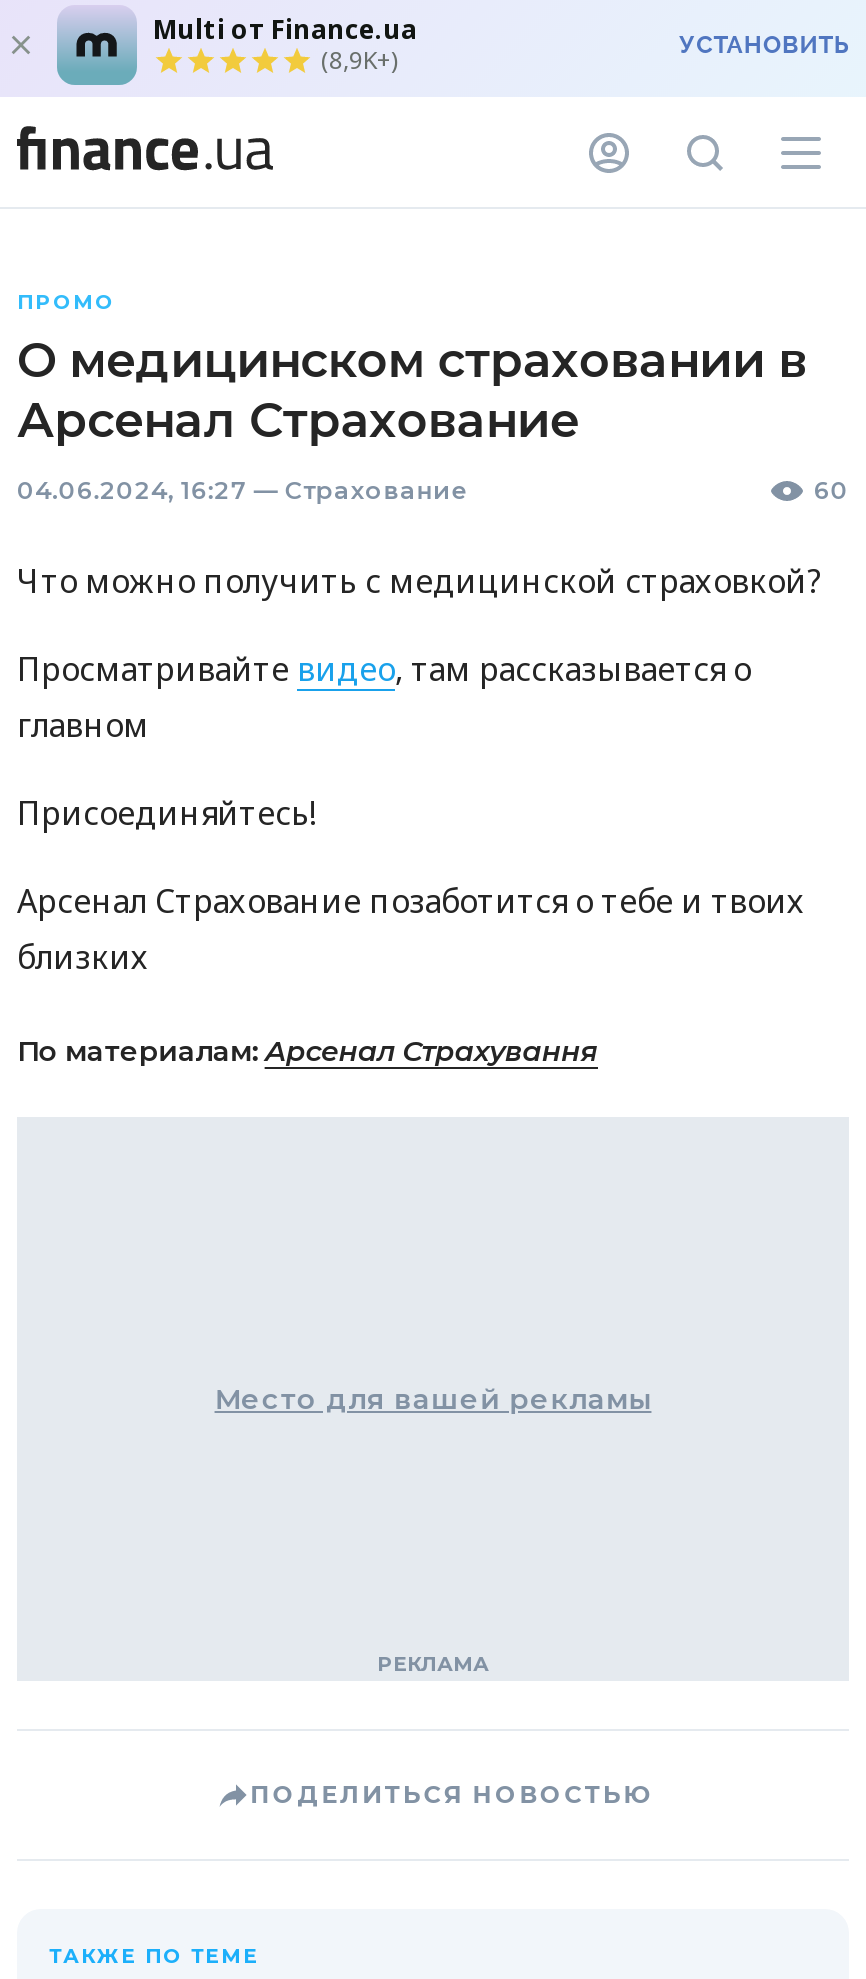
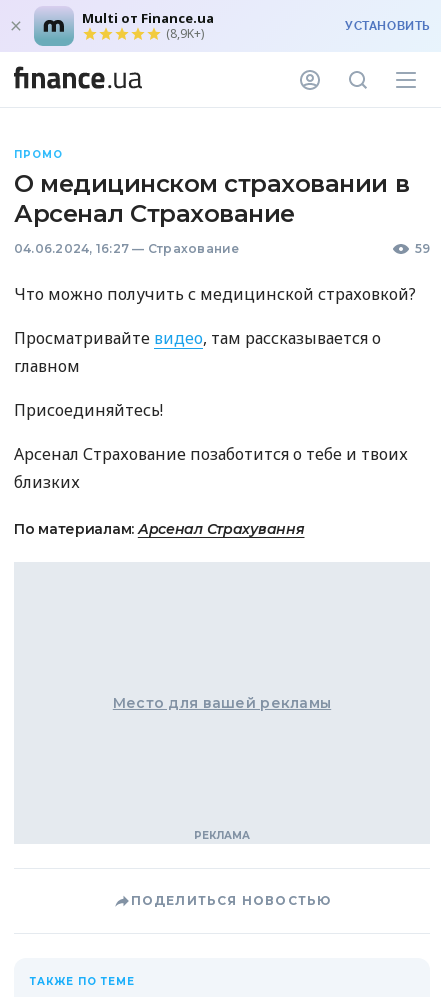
[814,475,849,505] 60 -> [414,241,430,256] 59

